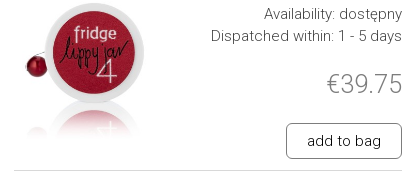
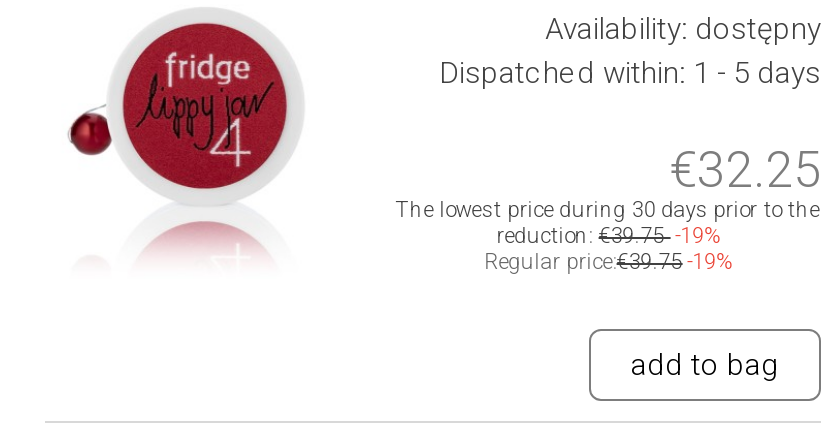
[326,70,402,99] €39.75 -> [396,140,821,275] €32.25 | The lowest price during 30 days prior to the | reduction: €39.75 -19% | Regular price:€39.75 -19%

